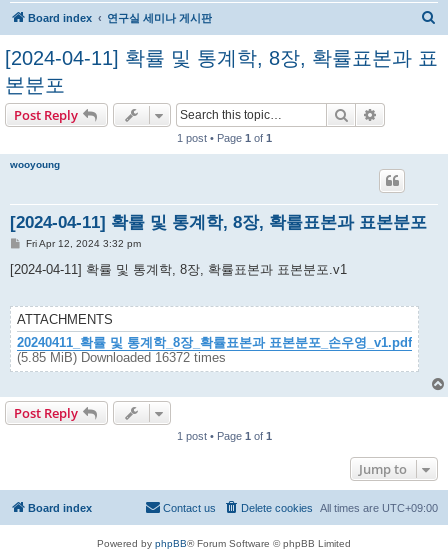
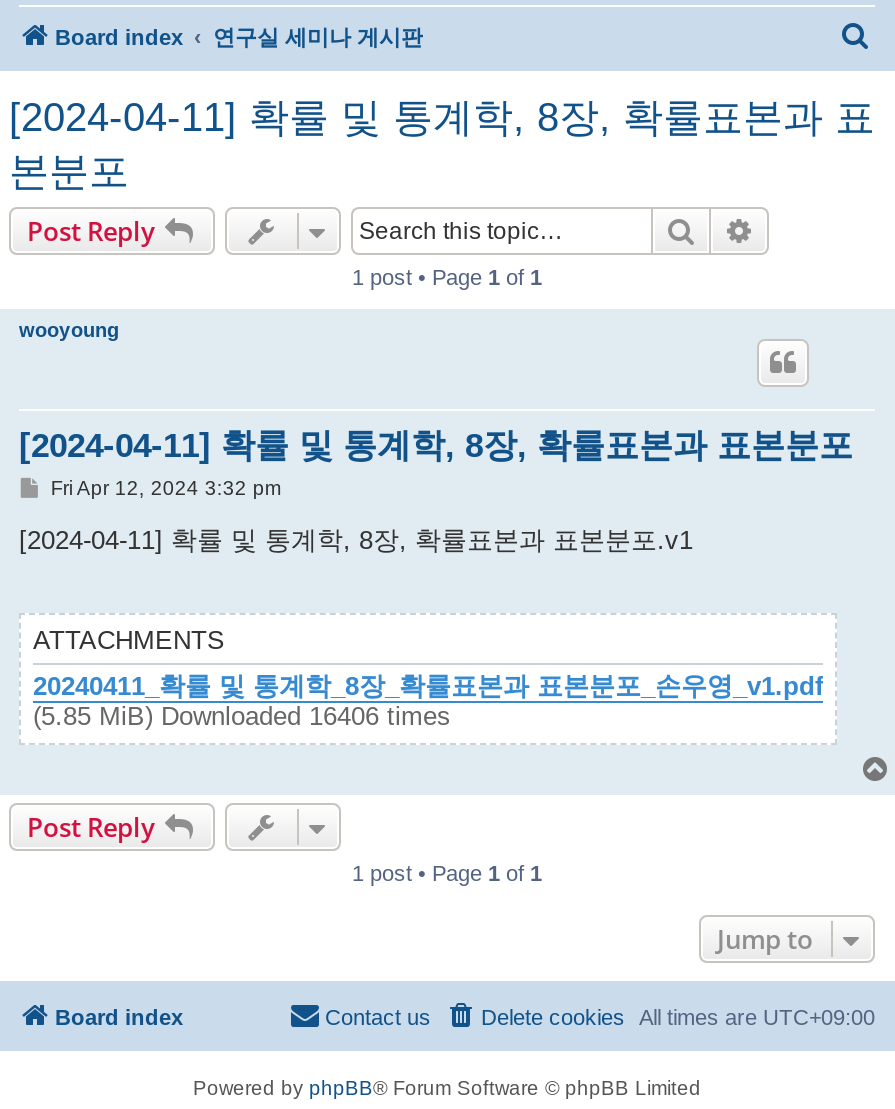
[17,350,226,365] (5.85 MiB) Downloaded 16372 times -> [33,701,451,731] (5.85 MiB) Downloaded 16406 times

